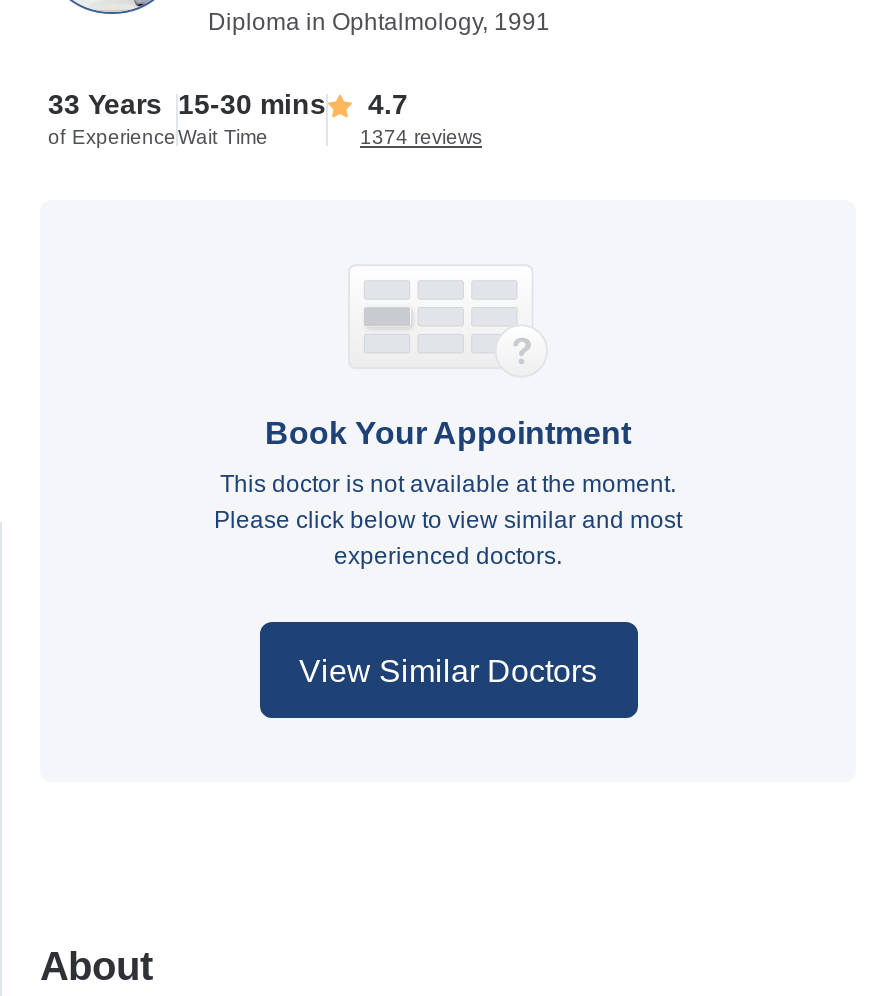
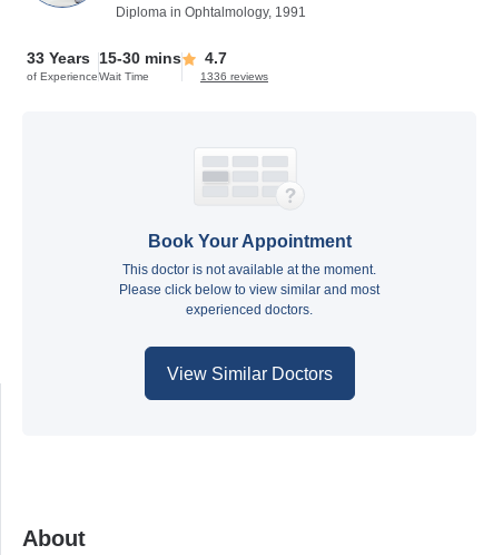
[360,126,482,148] 1374 reviews -> [200,70,268,83] 1336 reviews

